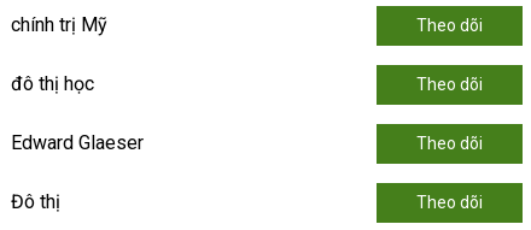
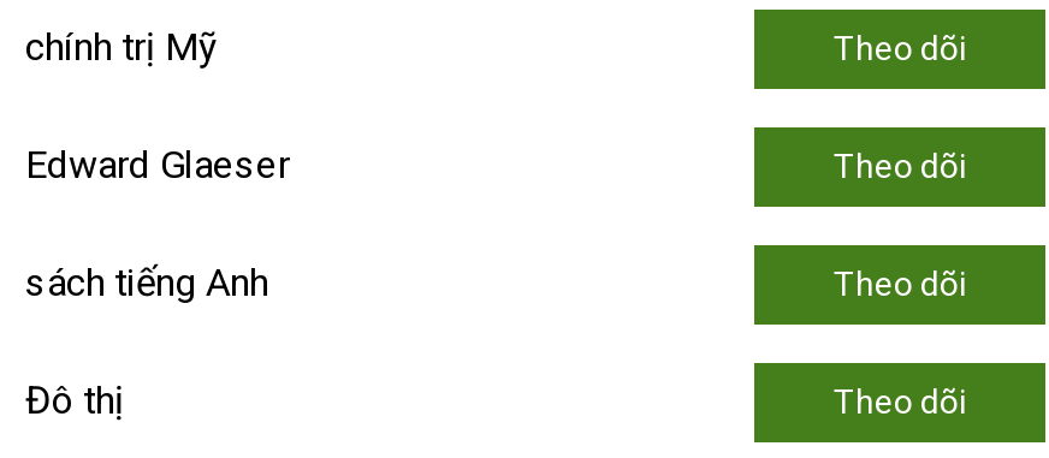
[11,73,94,95] đô thị học -> none
none -> [25,260,268,306] sách tiếng Anh
moved [11,132,144,154] -> [25,143,290,188]: Edward Glaeser

